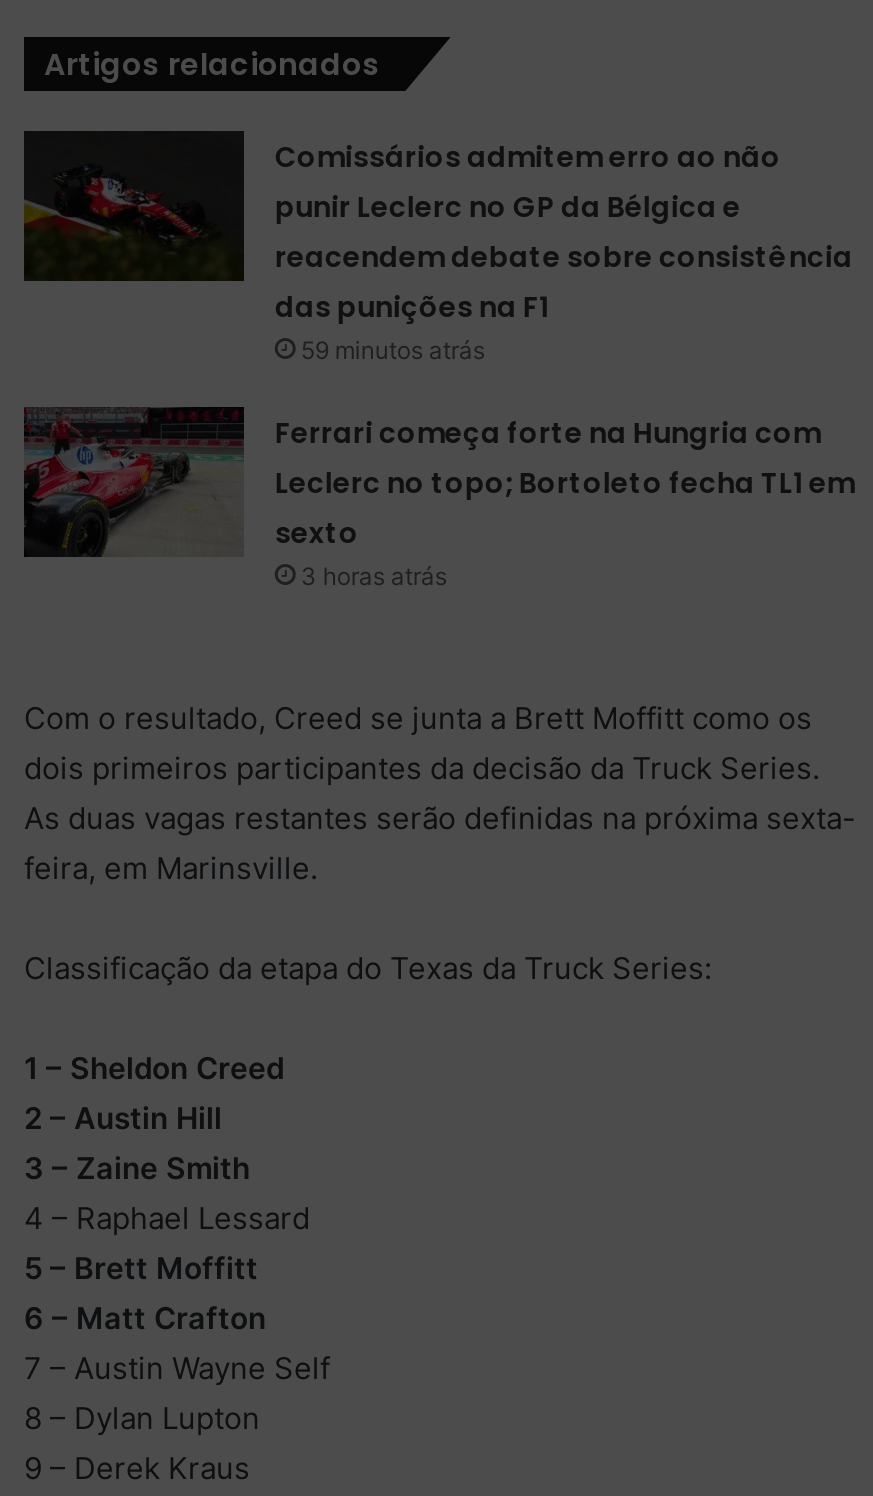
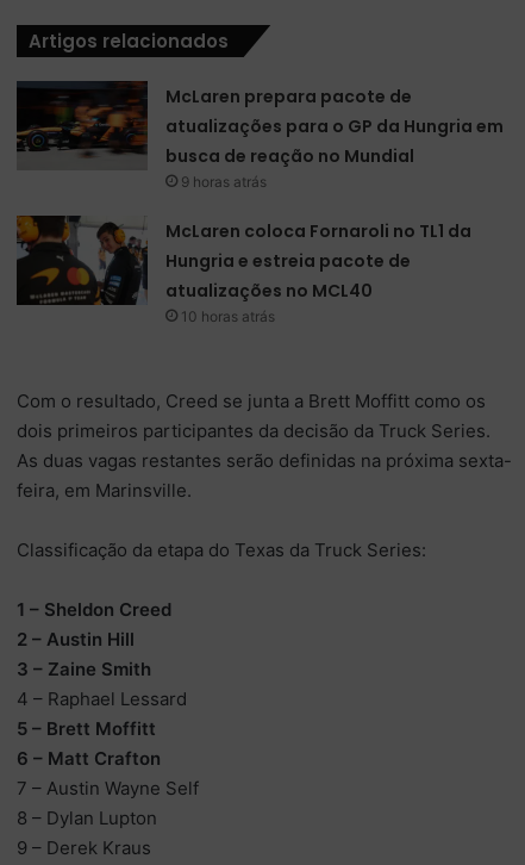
[22,131,853,365] [image] | Comissários admitem erro ao não | punir Leclerc no GP da Bélgica e | reacendem debate sobre consistência | das punições na F1 | 59 minutos atrás -> [17,81,504,191] [image] | McLaren prepara pacote de | atualizações para o GP da Hungria em | busca de reação no Mundial | 9 horas atrás
[22,405,855,591] [image] | Ferrari começa forte na Hungria com | Leclerc no topo; Bortoleto fecha TL1 em | sexto | 3 horas atrás -> [15,214,472,325] [image] | McLaren coloca Fornaroli no TL1 da | Hungria e estreia pacote de | atualizações no MCL40 | 10 horas atrás

